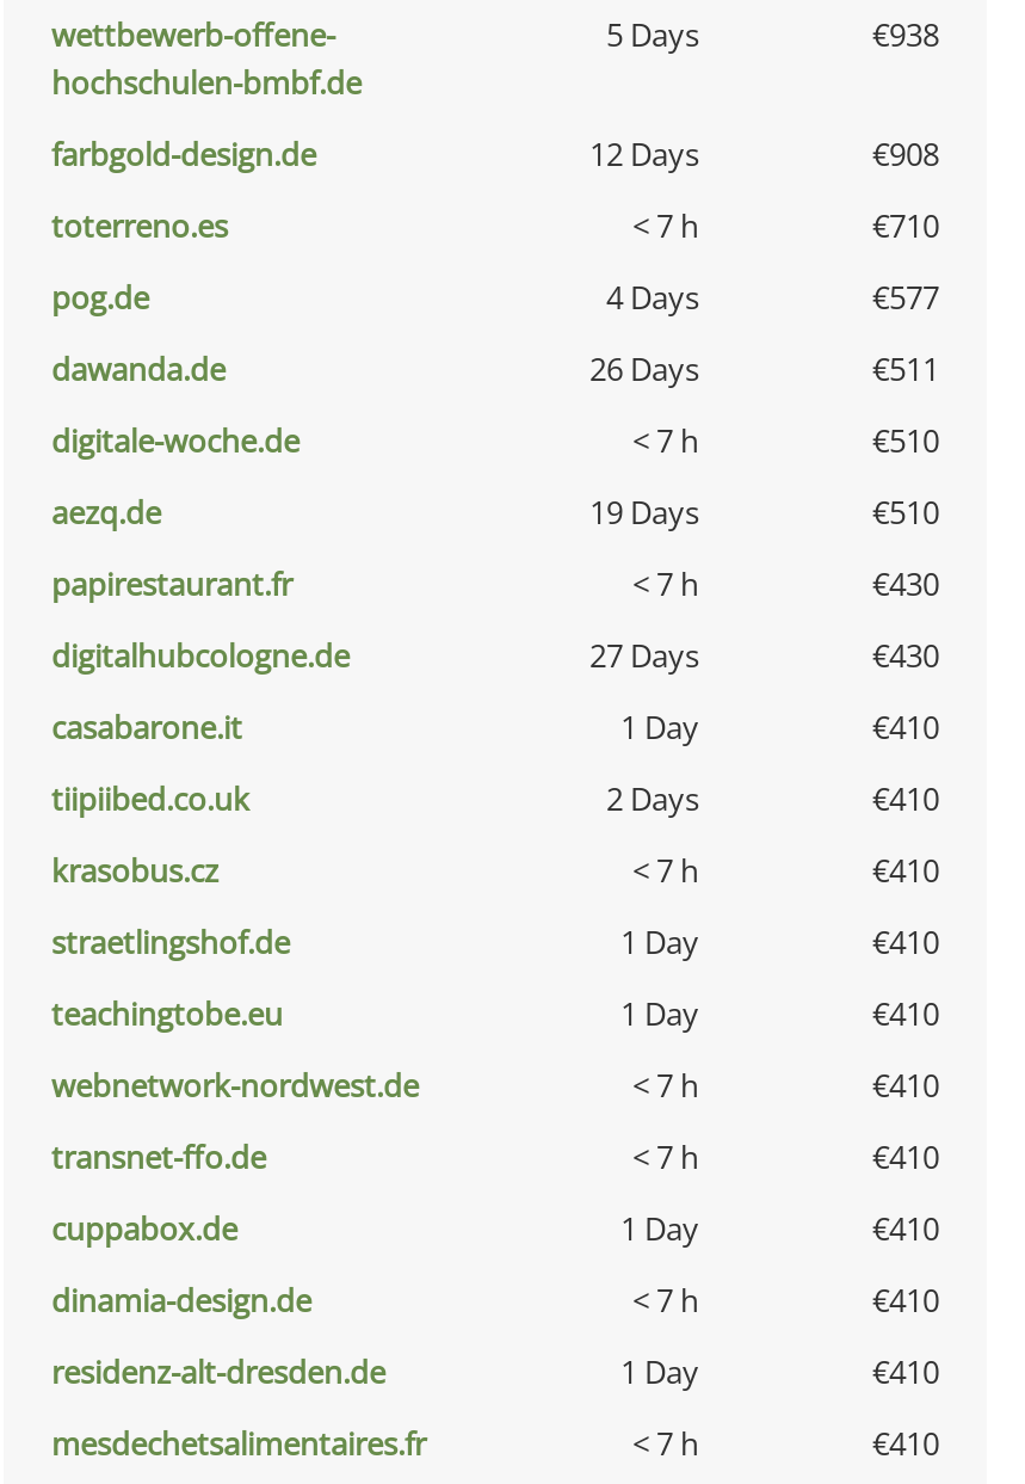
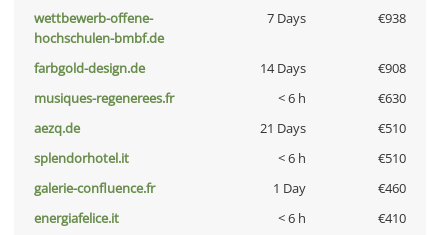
[606,13,699,56] 5 Days -> [266,9,305,27] 7 Days
[589,133,699,176] 12 Days -> [259,59,305,77] 14 Days
[51,204,939,462] toterreno.es | < 7 h | €710 | pog.de | 4 Days | €577 | dawanda.de | 26 Days | €511 | digitale-woche.de | < 7 h | €510 -> [34,89,406,107] musiques-regenerees.fr | < 6 h | €630
[589,491,699,534] 19 Days -> [259,119,305,137] 21 Days
[51,562,939,749] papirestaurant.fr | < 7 h | €430 | digitalhubcologne.de | 27 Days | €430 | casabarone.it -> [34,149,406,197] splendorhotel.it | < 6 h | €510 | galerie-confluence.fr
[51,706,939,1465] €410 | tiipiibed.co.uk | 2 Days | €410 | krasobus.cz | < 7 h | €410 | straetlingshof.de | 1 Day | €410 | teachingtobe.eu | 1 Day | €410 | webnetwork-nordwest.de | < 7 h | €410 | transnet-ffo.de | < 7 h | €410 | cuppabox.de | 1 Day | €410 | dinamia-design.de | < 7 h | €410 | residenz-alt-dresden.de | 1 Day | €410 | mesdechetsalimentaires.fr | < 7 h -> [34,179,406,227] €460 | energiafelice.it | < 6 h

